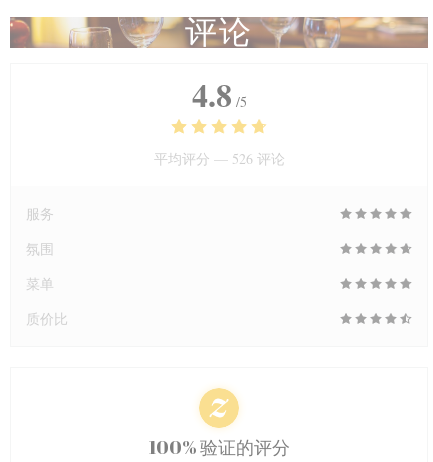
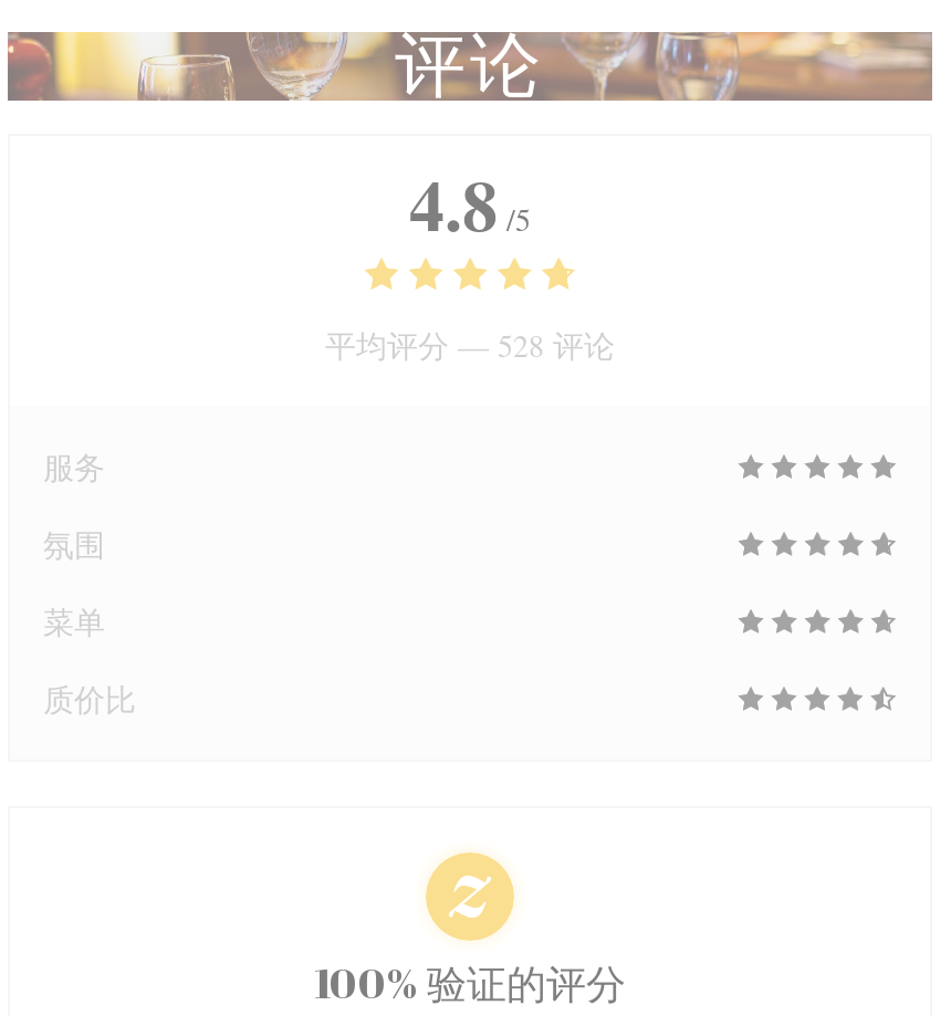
[153,149,284,168] 平均评分 — 526 评论 -> [325,324,615,366] 平均评分 — 528 评论

